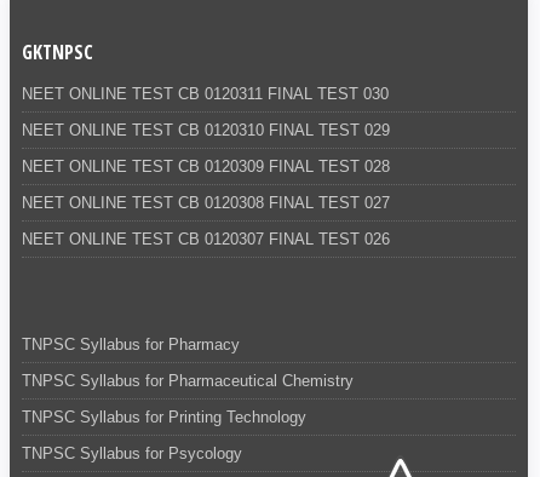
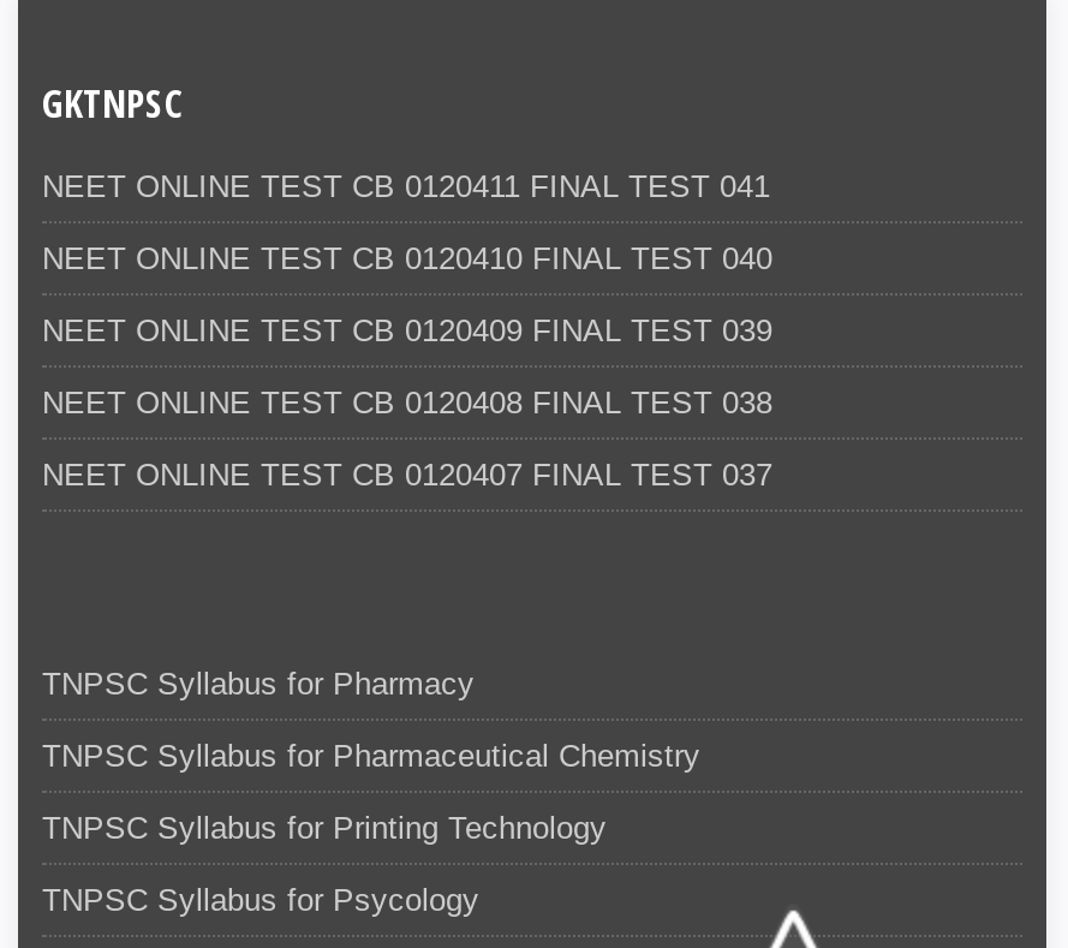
[22,85,389,103] NEET ONLINE TEST CB 0120311 FINAL TEST 030 -> [42,169,770,205] NEET ONLINE TEST CB 0120411 FINAL TEST 041
[22,121,390,139] NEET ONLINE TEST CB 0120310 FINAL TEST 029 -> [42,242,772,278] NEET ONLINE TEST CB 0120410 FINAL TEST 040
[22,157,390,176] NEET ONLINE TEST CB 0120309 FINAL TEST 028 -> [42,314,772,350] NEET ONLINE TEST CB 0120409 FINAL TEST 039
[22,194,390,212] NEET ONLINE TEST CB 0120308 FINAL TEST 027 -> [42,386,772,422] NEET ONLINE TEST CB 0120408 FINAL TEST 038
[22,230,390,248] NEET ONLINE TEST CB 0120307 FINAL TEST 026 -> [42,458,772,494] NEET ONLINE TEST CB 0120407 FINAL TEST 037

